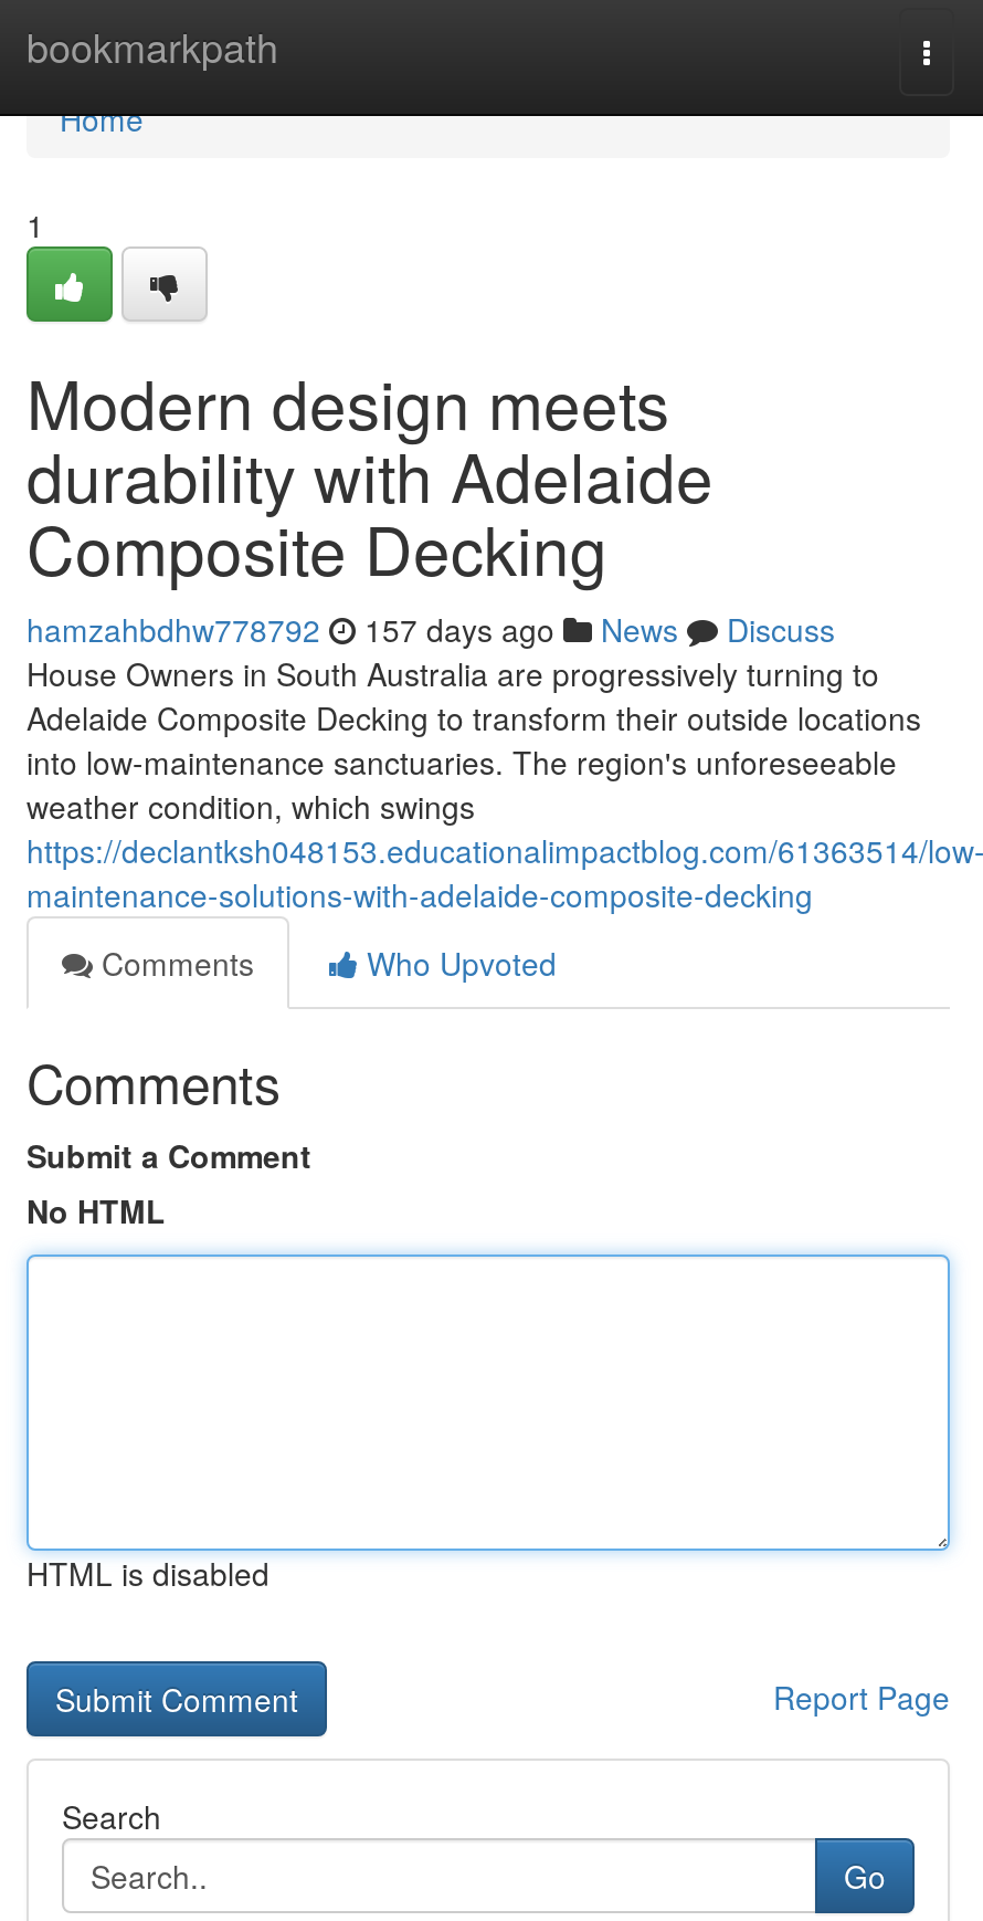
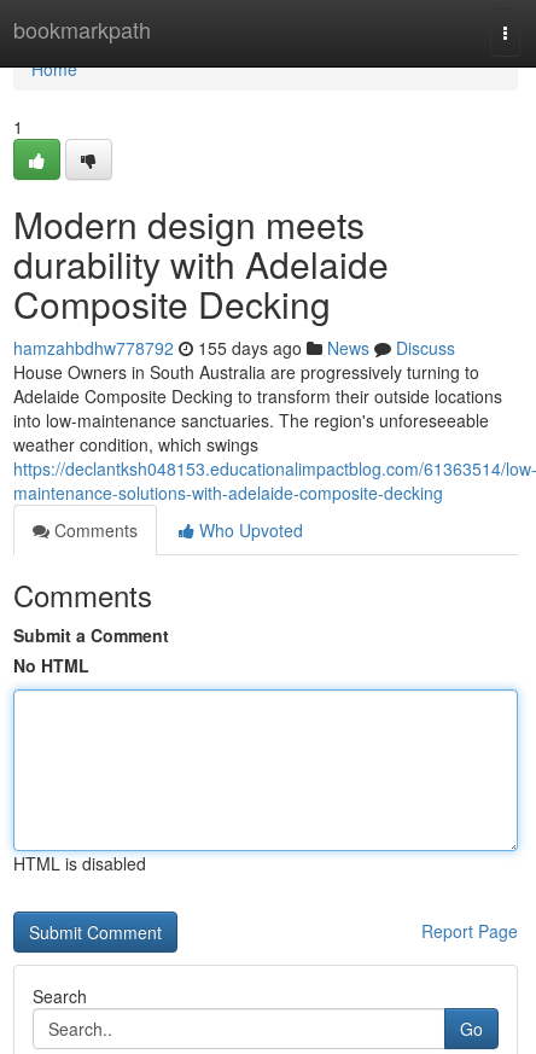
[27,607,835,651] hamzahbdhw778792 157 days ago News Discuss -> [13,336,455,360] hamzahbdhw778792 155 days ago News Discuss

